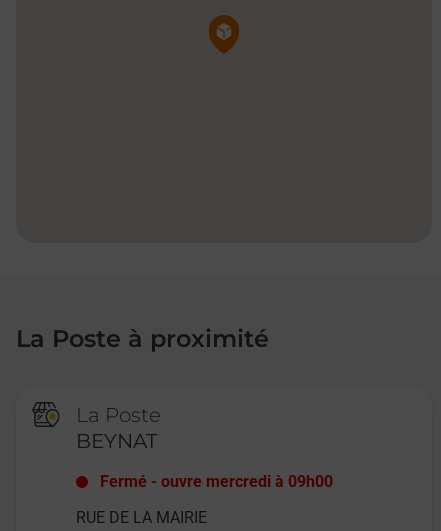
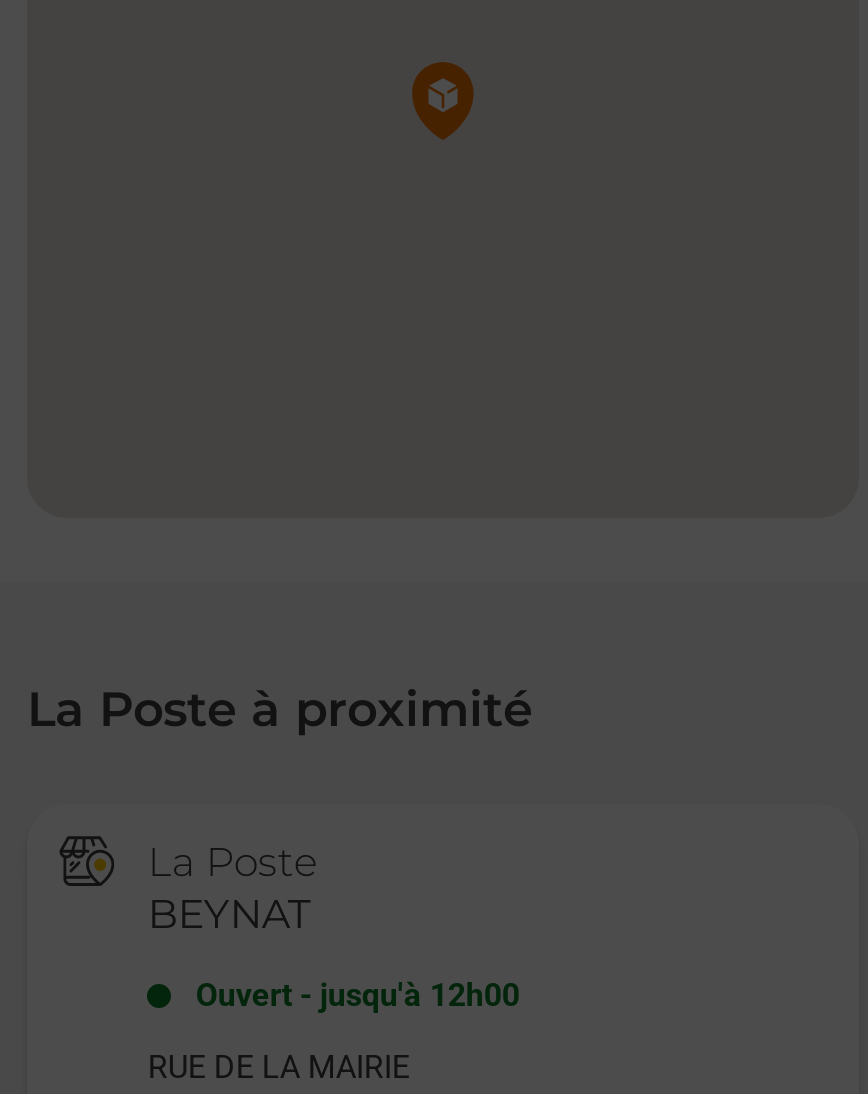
[100,472,333,491] Fermé - ouvre mercredi à 09h00 -> [196,976,520,1014] Ouvert - jusqu'à 12h00

